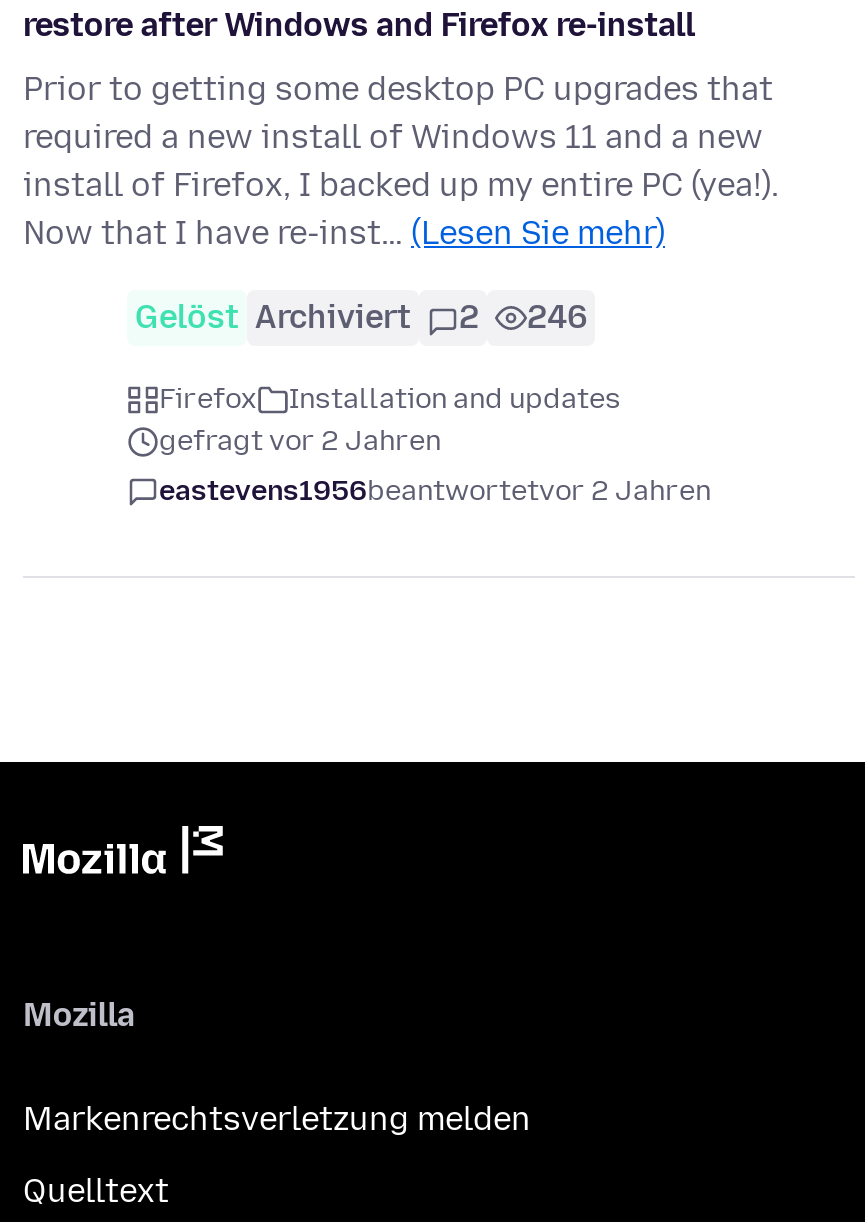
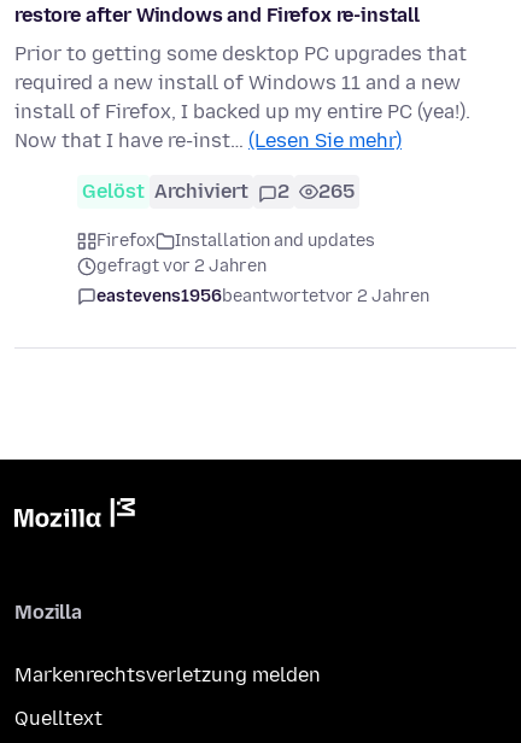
[135,299,587,337] Gelöst Archiviert 2 246 -> [82,180,355,203] Gelöst Archiviert 2 265

